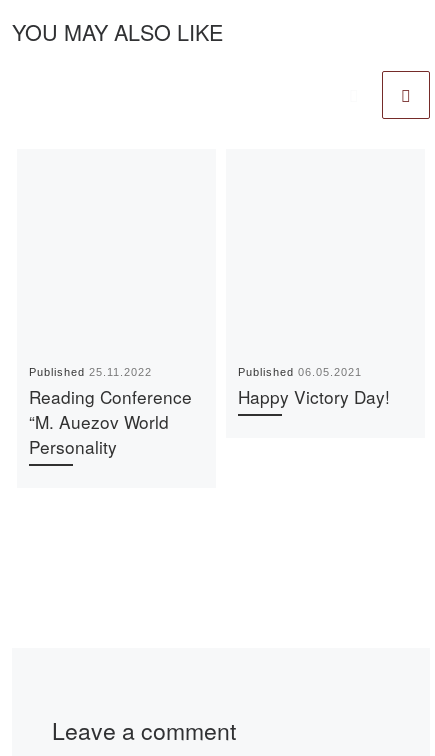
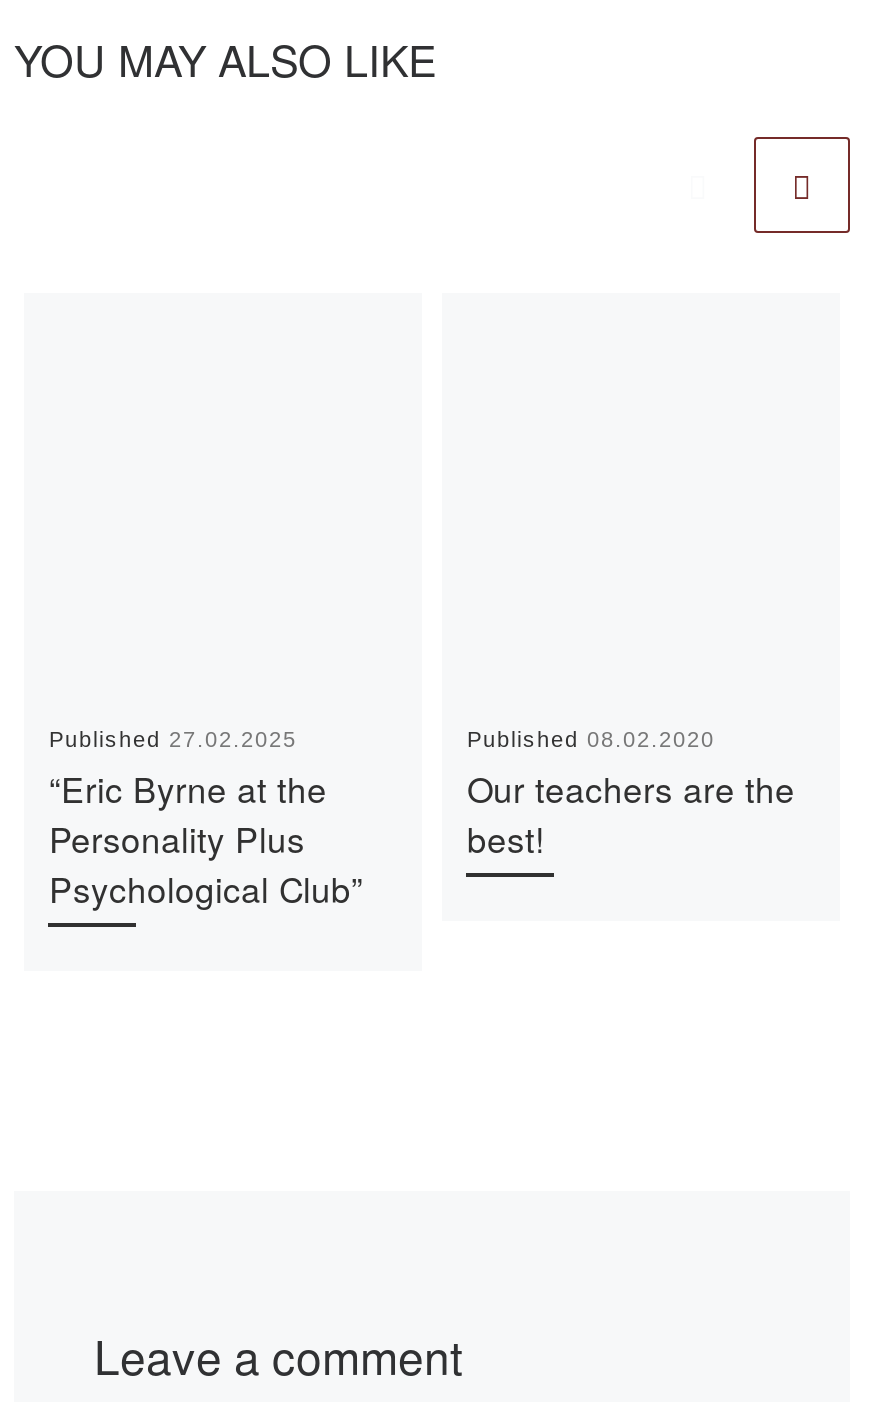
[29,366,192,459] Published 25.11.2022 | Reading Conference | “M. Auezov World | Personality -> [49,728,363,914] Published 27.02.2025 | “Eric Byrne at the | Personality Plus | Psychological Club”
[238,366,390,409] Published 06.05.2021 | Happy Victory Day! -> [467,728,795,864] Published 08.02.2020 | Our teachers are the | best!

